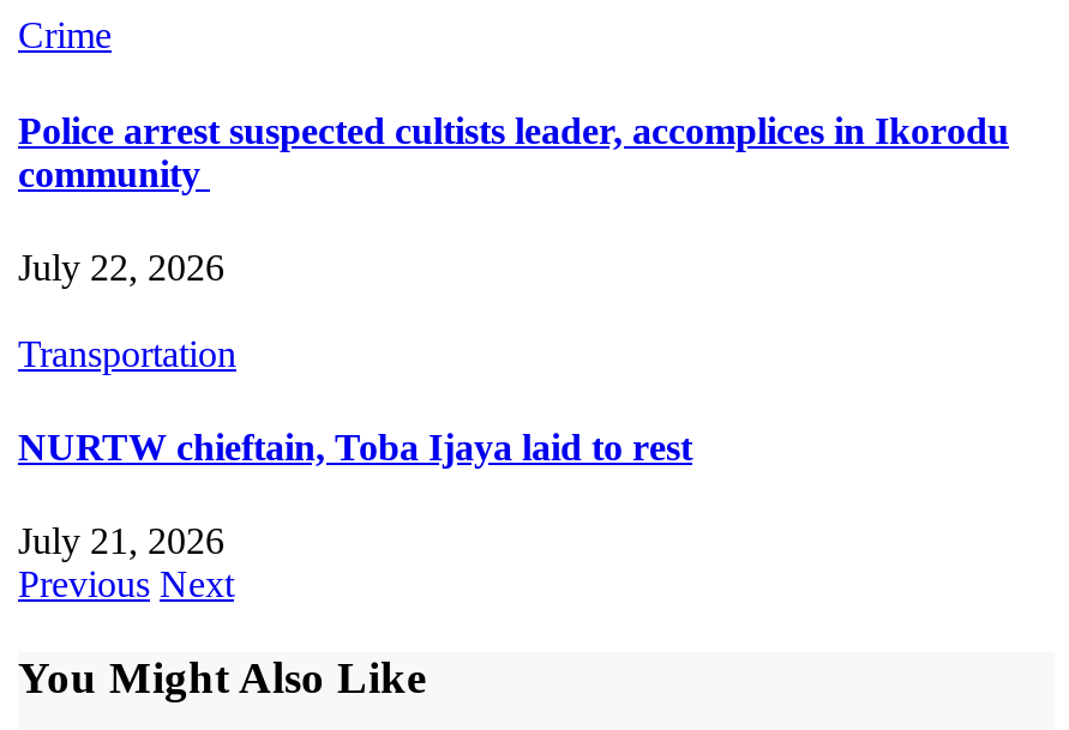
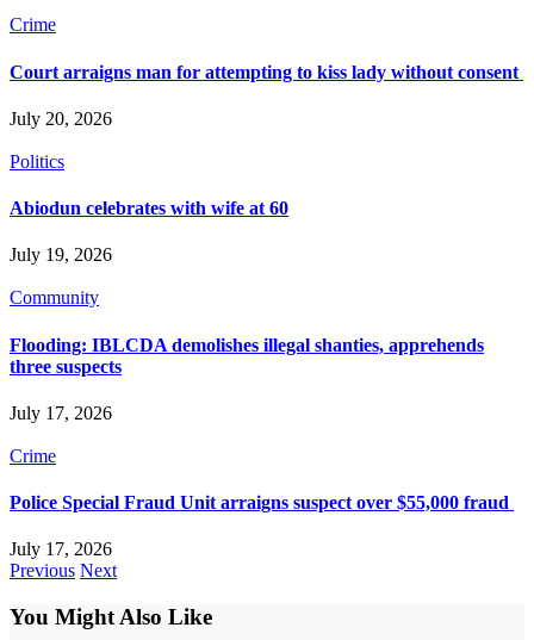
[18,109,1009,562] Police arrest suspected cultists leader, accomplices in Ikorodu | community | July 22, 2026 | Transportation | NURTW chieftain, Toba Ijaya laid to rest | July 21, 2026 -> [10,61,523,559] Court arraigns man for attempting to kiss lady without consent | July 20, 2026 | Politics | Abiodun celebrates with wife at 60 | July 19, 2026 | Community | Flooding: IBLCDA demolishes illegal shanties, apprehends | three suspects | July 17, 2026 | Crime | Police Special Fraud Unit arraigns suspect over $55,000 fraud | July 17, 2026

